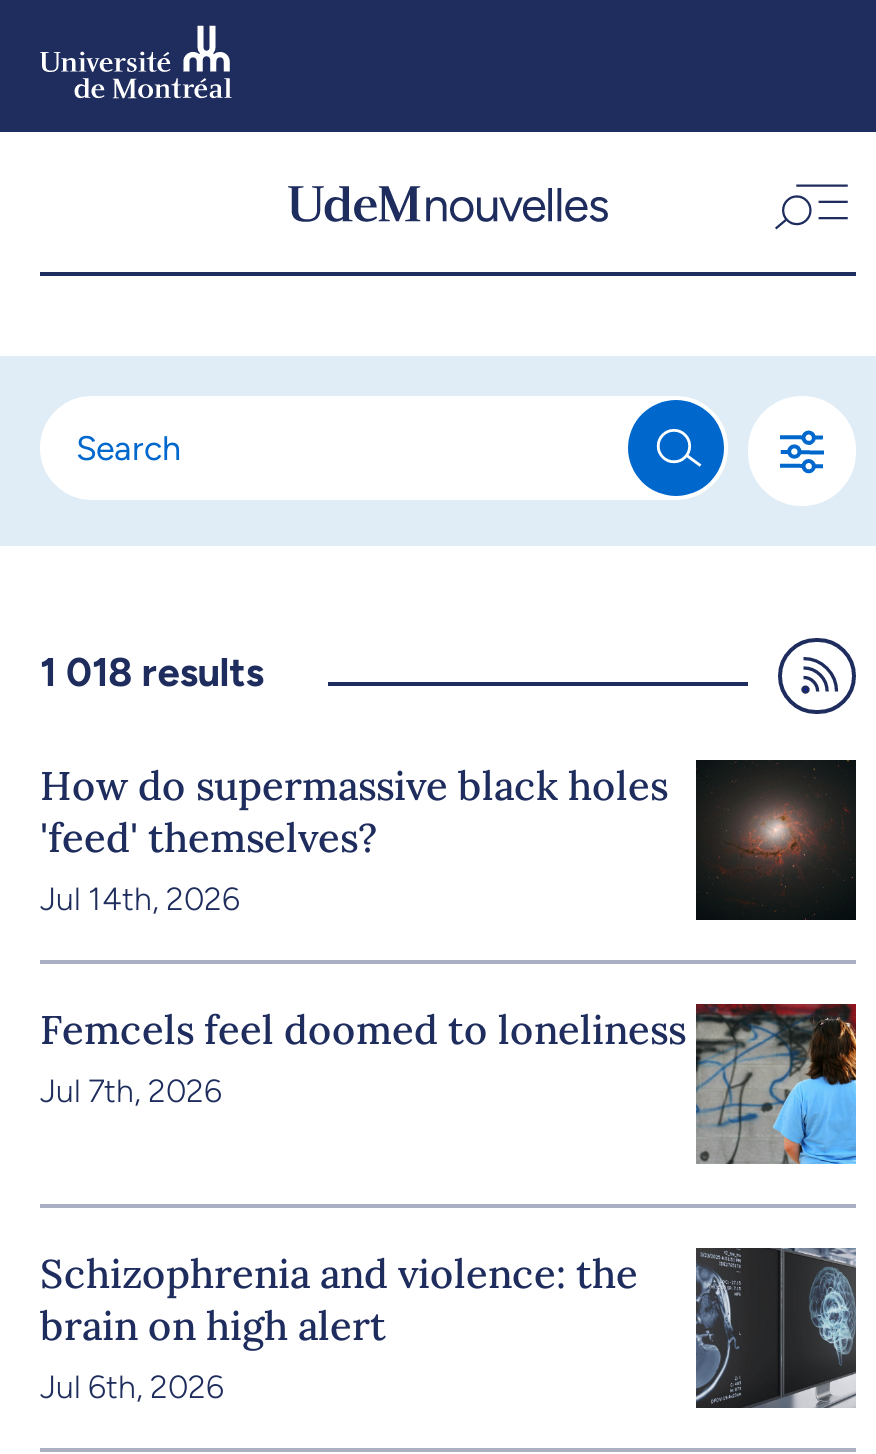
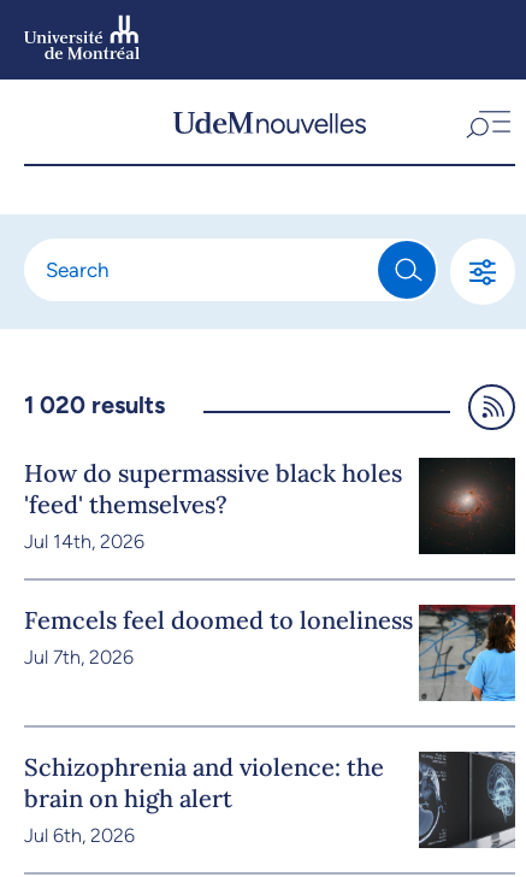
[40,648,264,696] 1 018 results -> [24,390,165,419] 1 020 results

